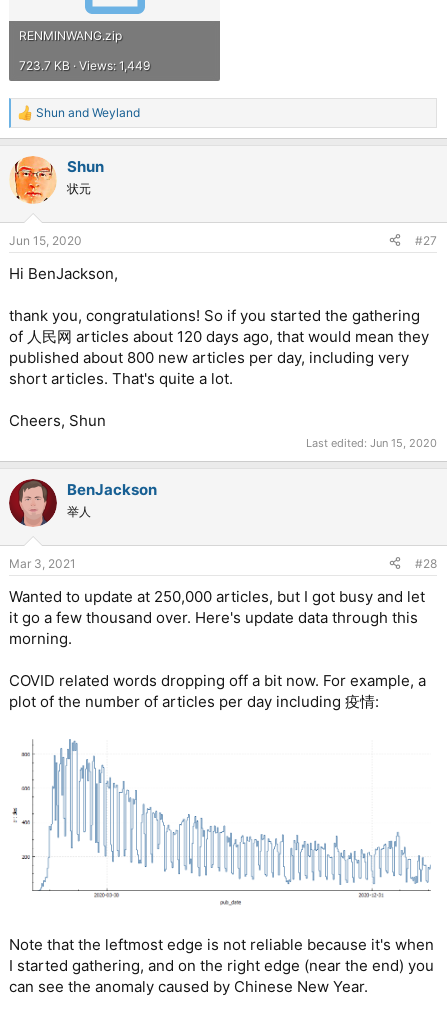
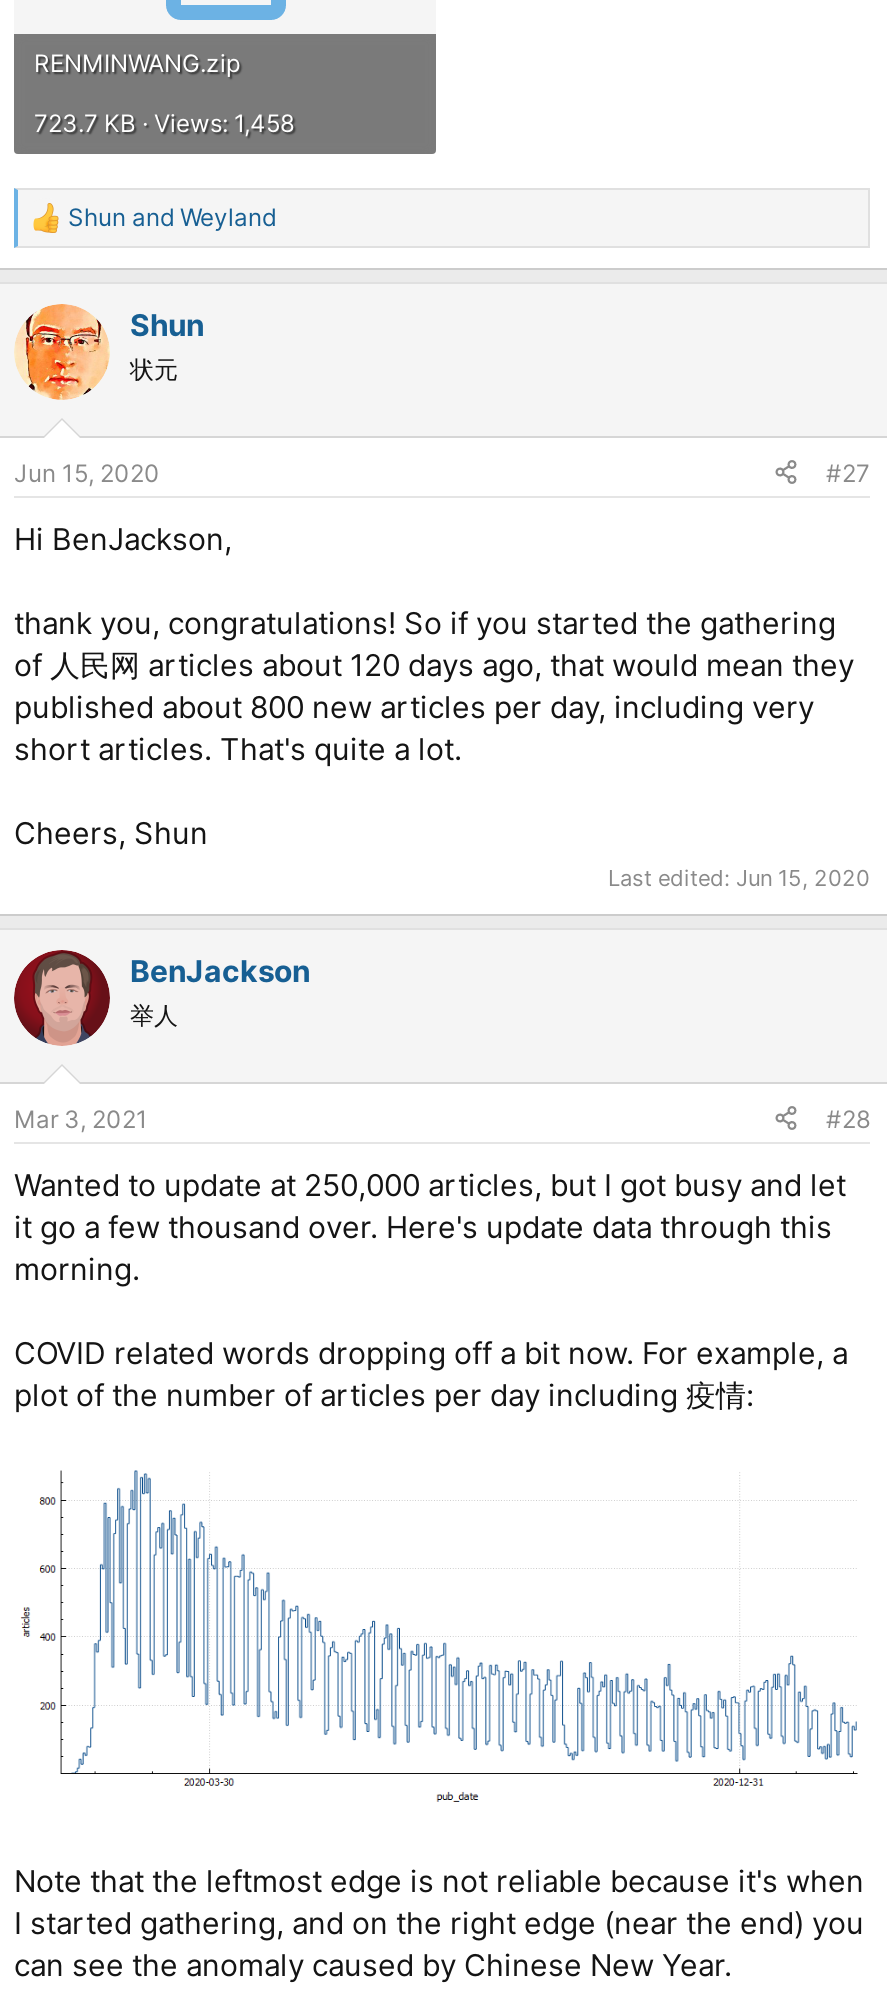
[19,57,150,72] 723.7 KB · Views: 1,449 -> [34,107,294,137] 723.7 KB · Views: 1,458

